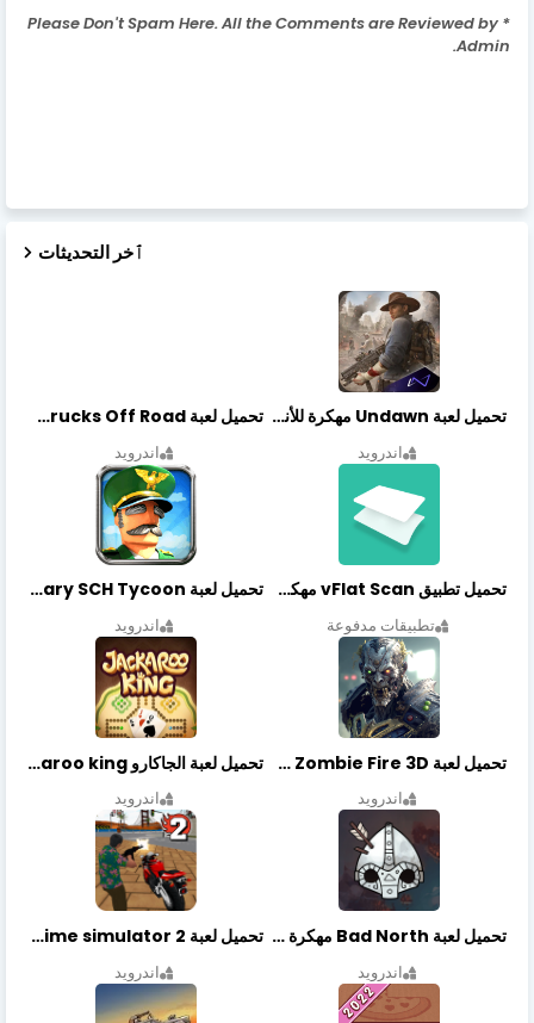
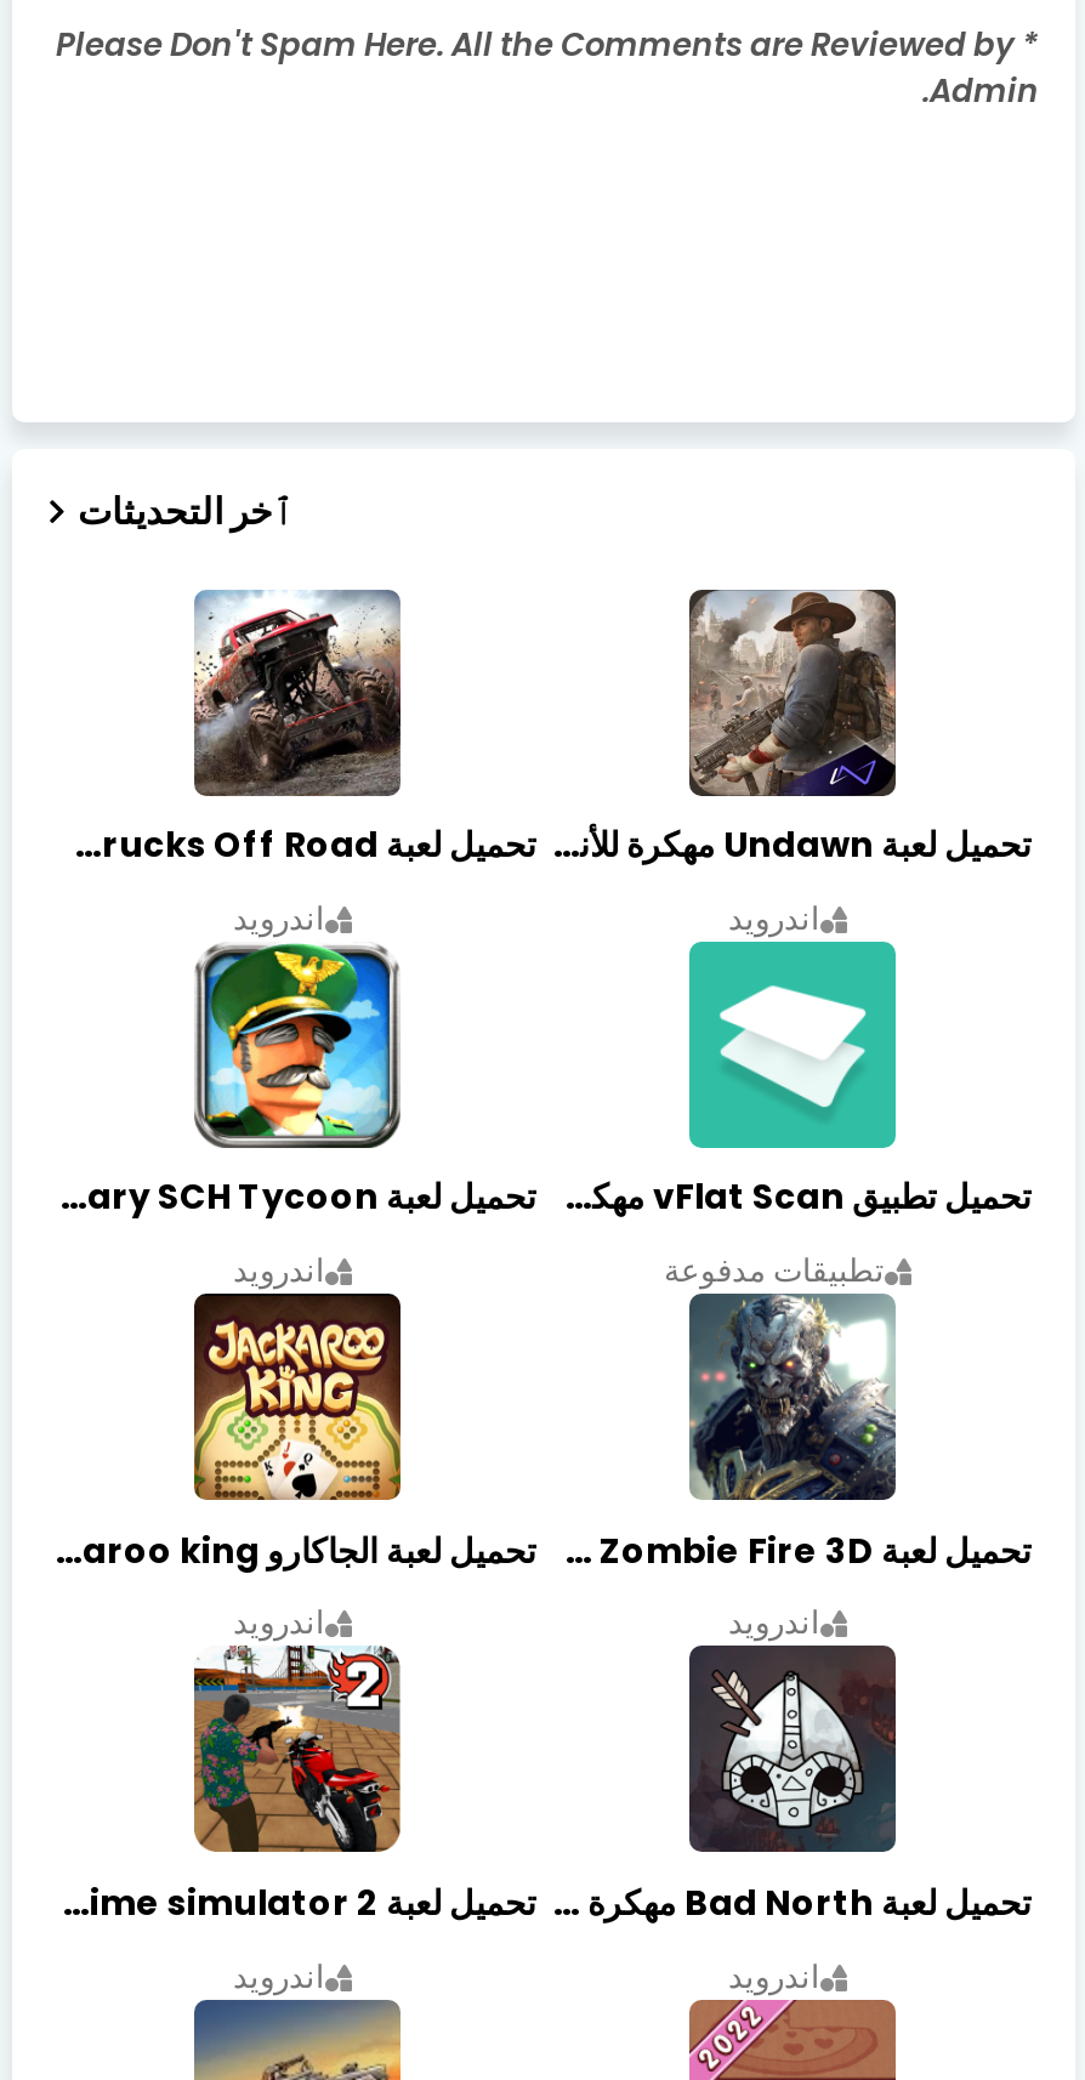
none -> [192,587,403,799] [image]

